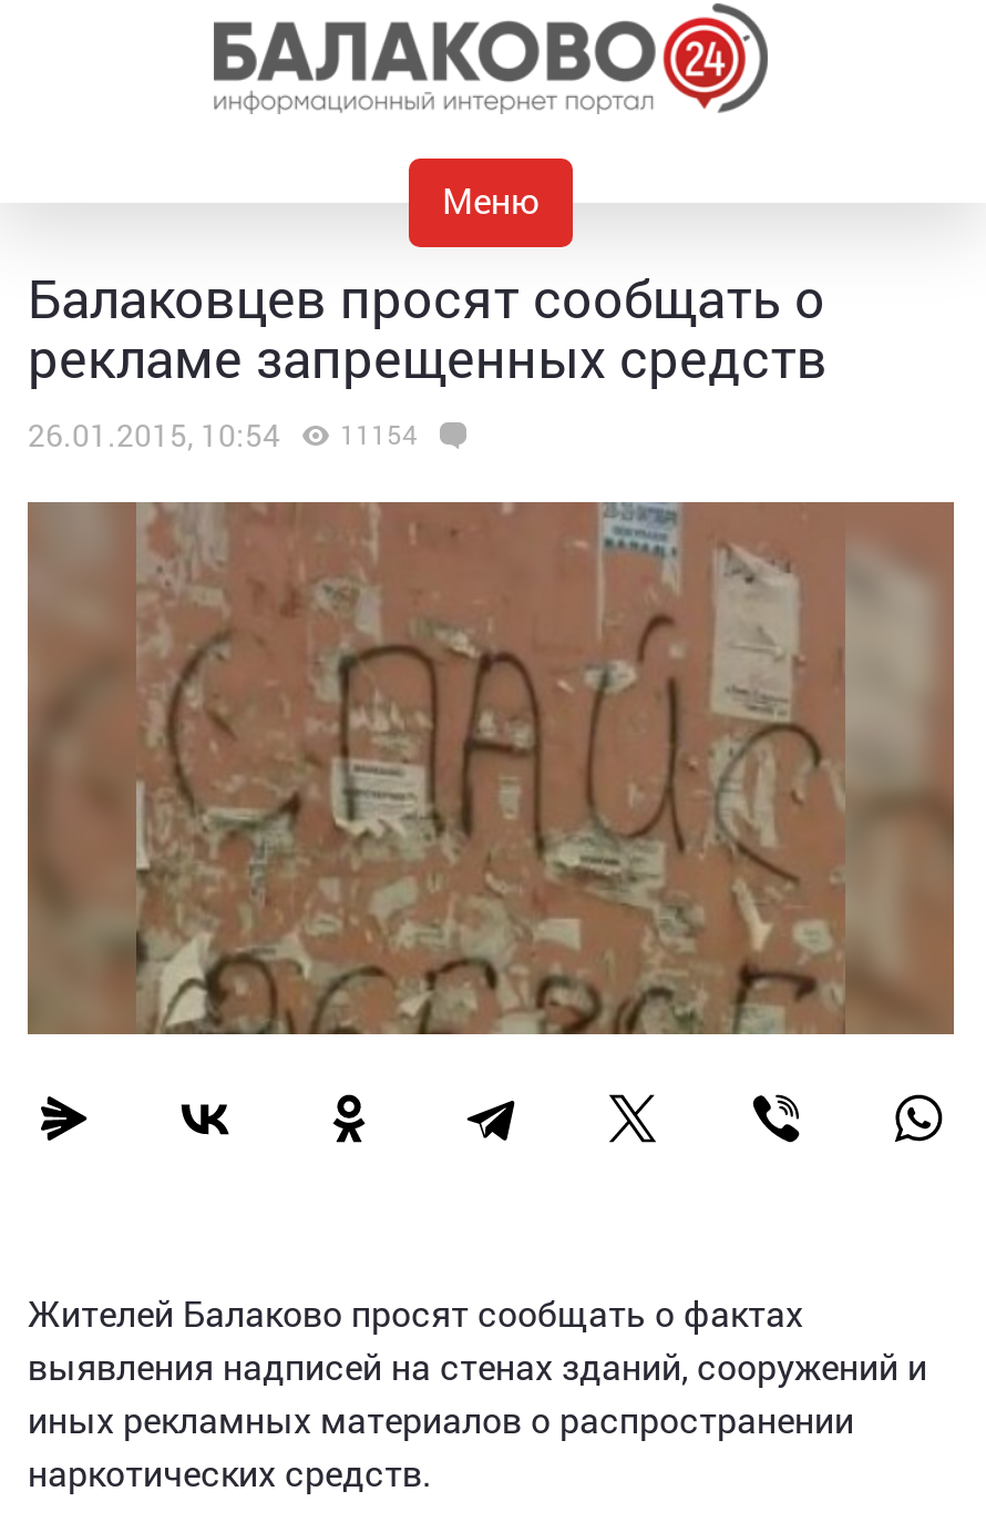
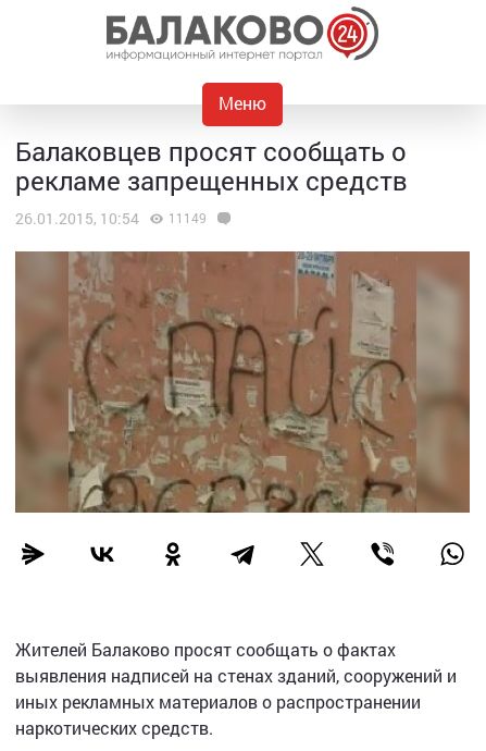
[28,413,418,456] 26.01.2015, 10:54 11154 -> [15,208,207,229] 26.01.2015, 10:54 11149

